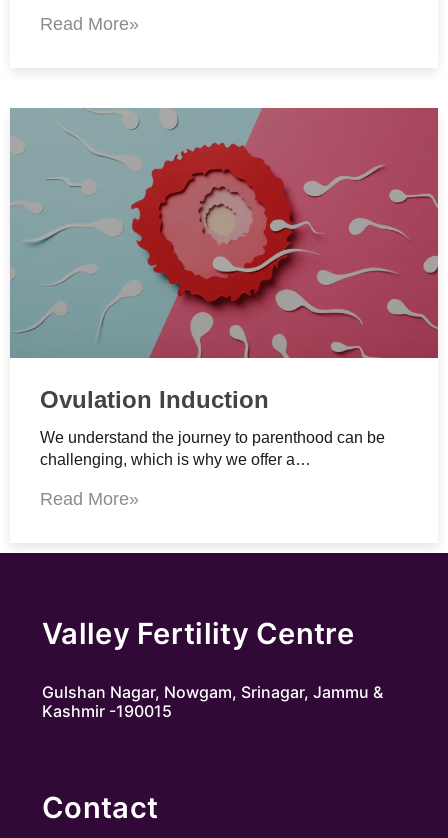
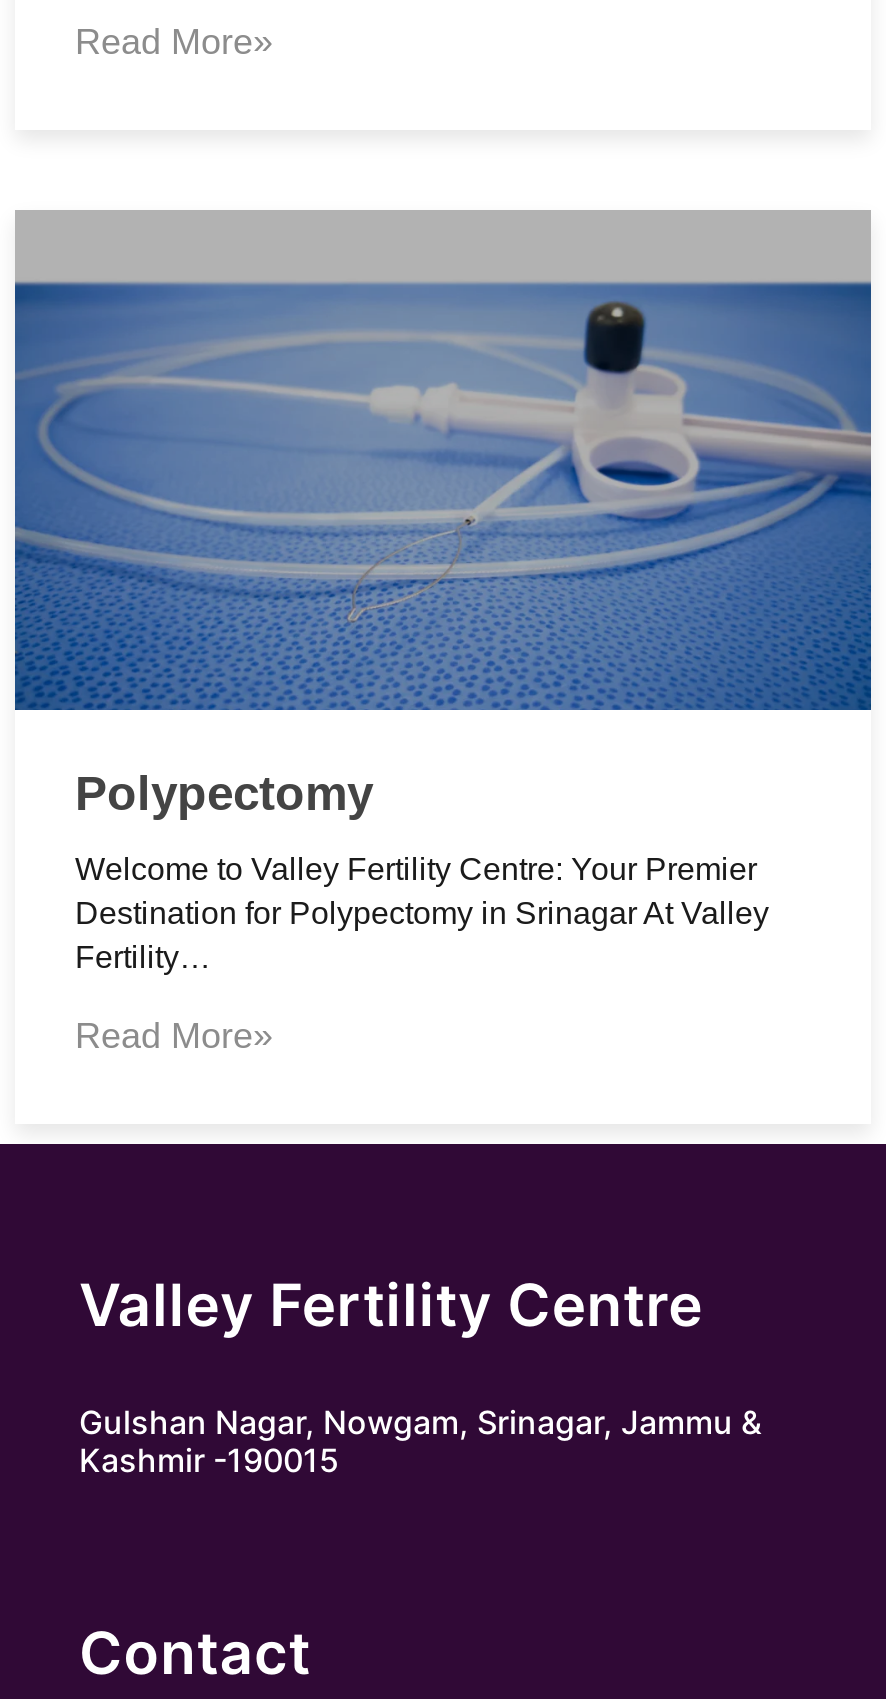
[10,108,439,413] [image] | Ovulation Induction -> [15,212,873,819] [image] | Polypectomy
[40,429,385,468] We understand the journey to parenthood can be | challenging, which is why we offer a… -> [75,851,769,973] Welcome to Valley Fertility Centre: Your Premier | Destination for Polypectomy in Srinagar At Valley | Fertility…

